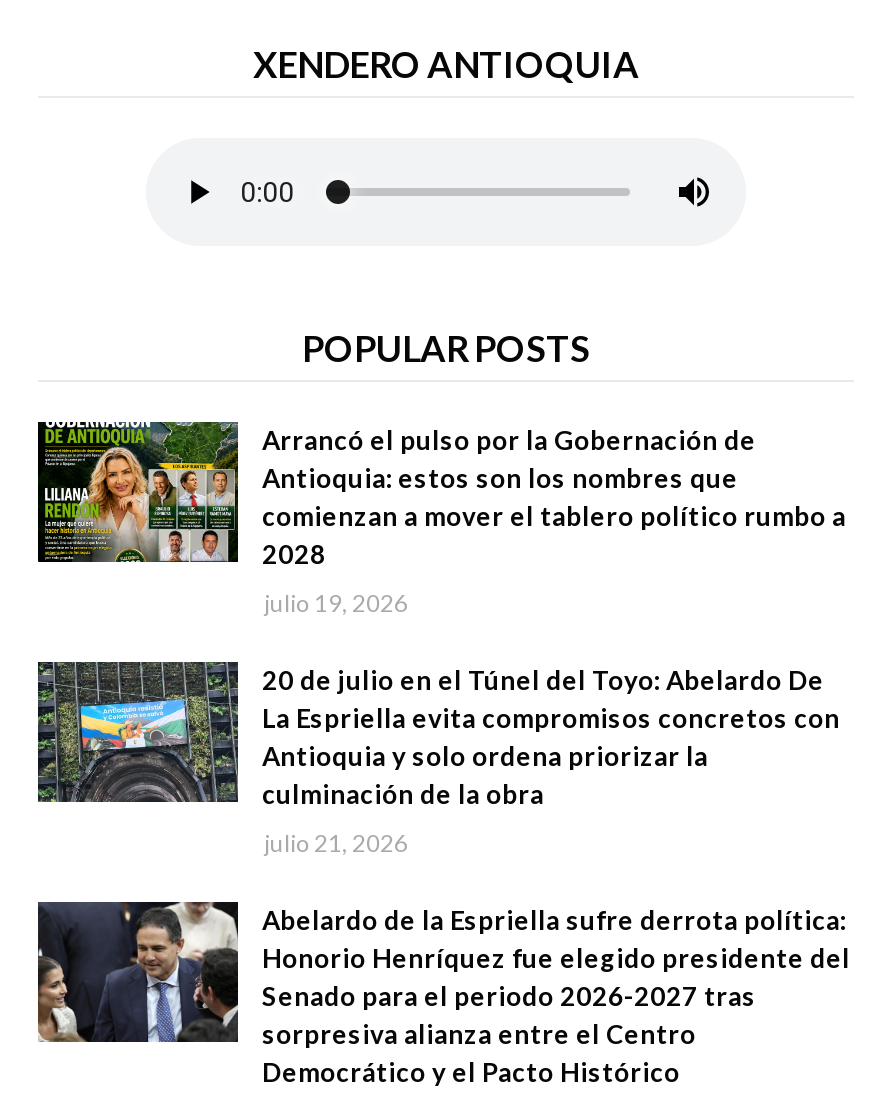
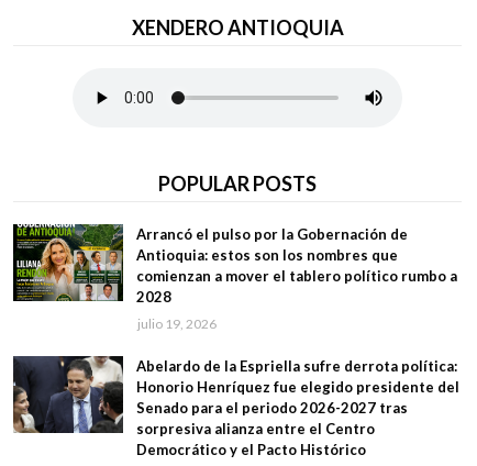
[36,662,840,859] [image] | 20 de julio en el Túnel del Toyo: Abelardo De | La Espriella evita compromisos concretos con | Antioquia y solo ordena priorizar la | culminación de la obra | julio 21, 2026 -> none

